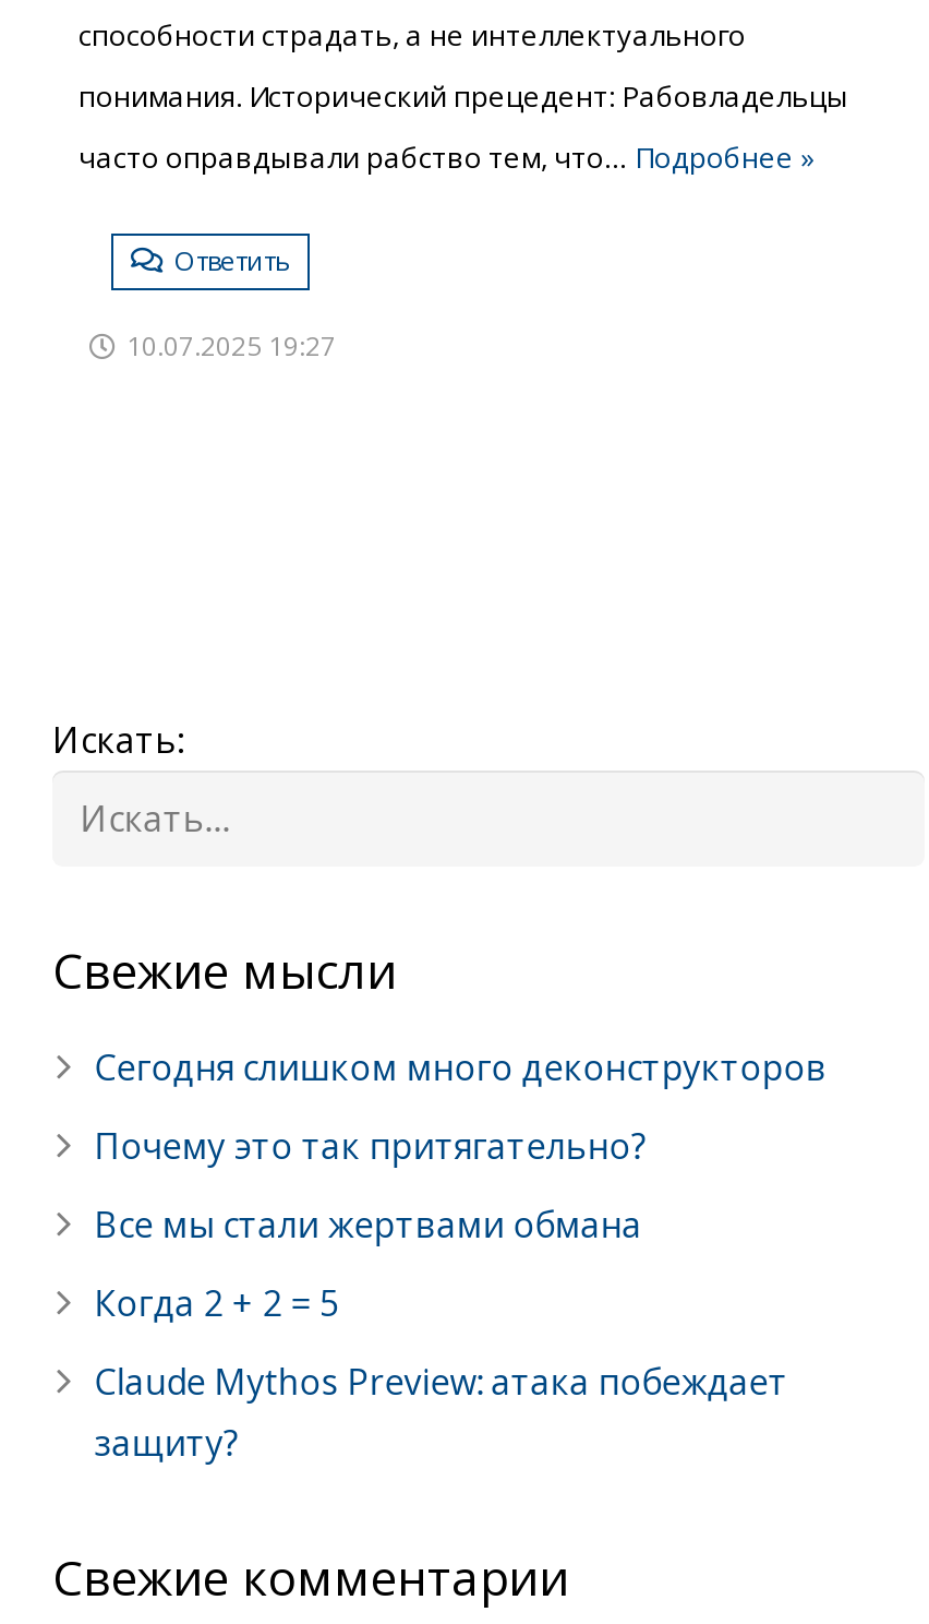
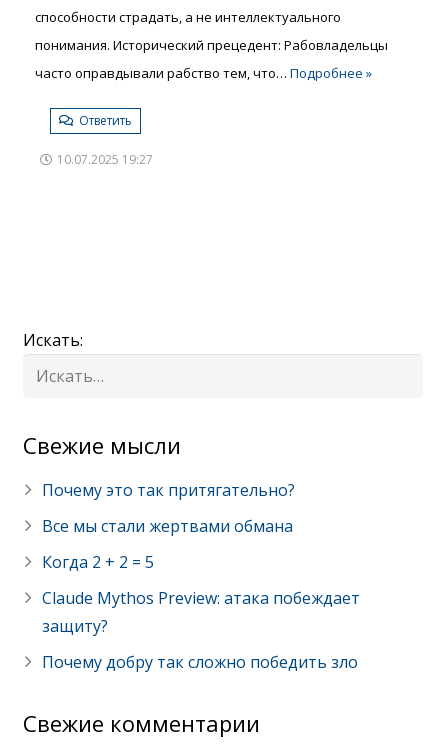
[94,1044,827,1092] Сегодня слишком много деконструкторов -> none
moved [94,1123,788,1467] -> [42,479,360,637]: Почему это так притягательно? | Все мы стали жертвами обмана | Когда 2 + 2 = 5 | Claude Mythos Preview: атака побеждает | защиту?
none -> [42,651,358,673] Почему добру так сложно победить зло

